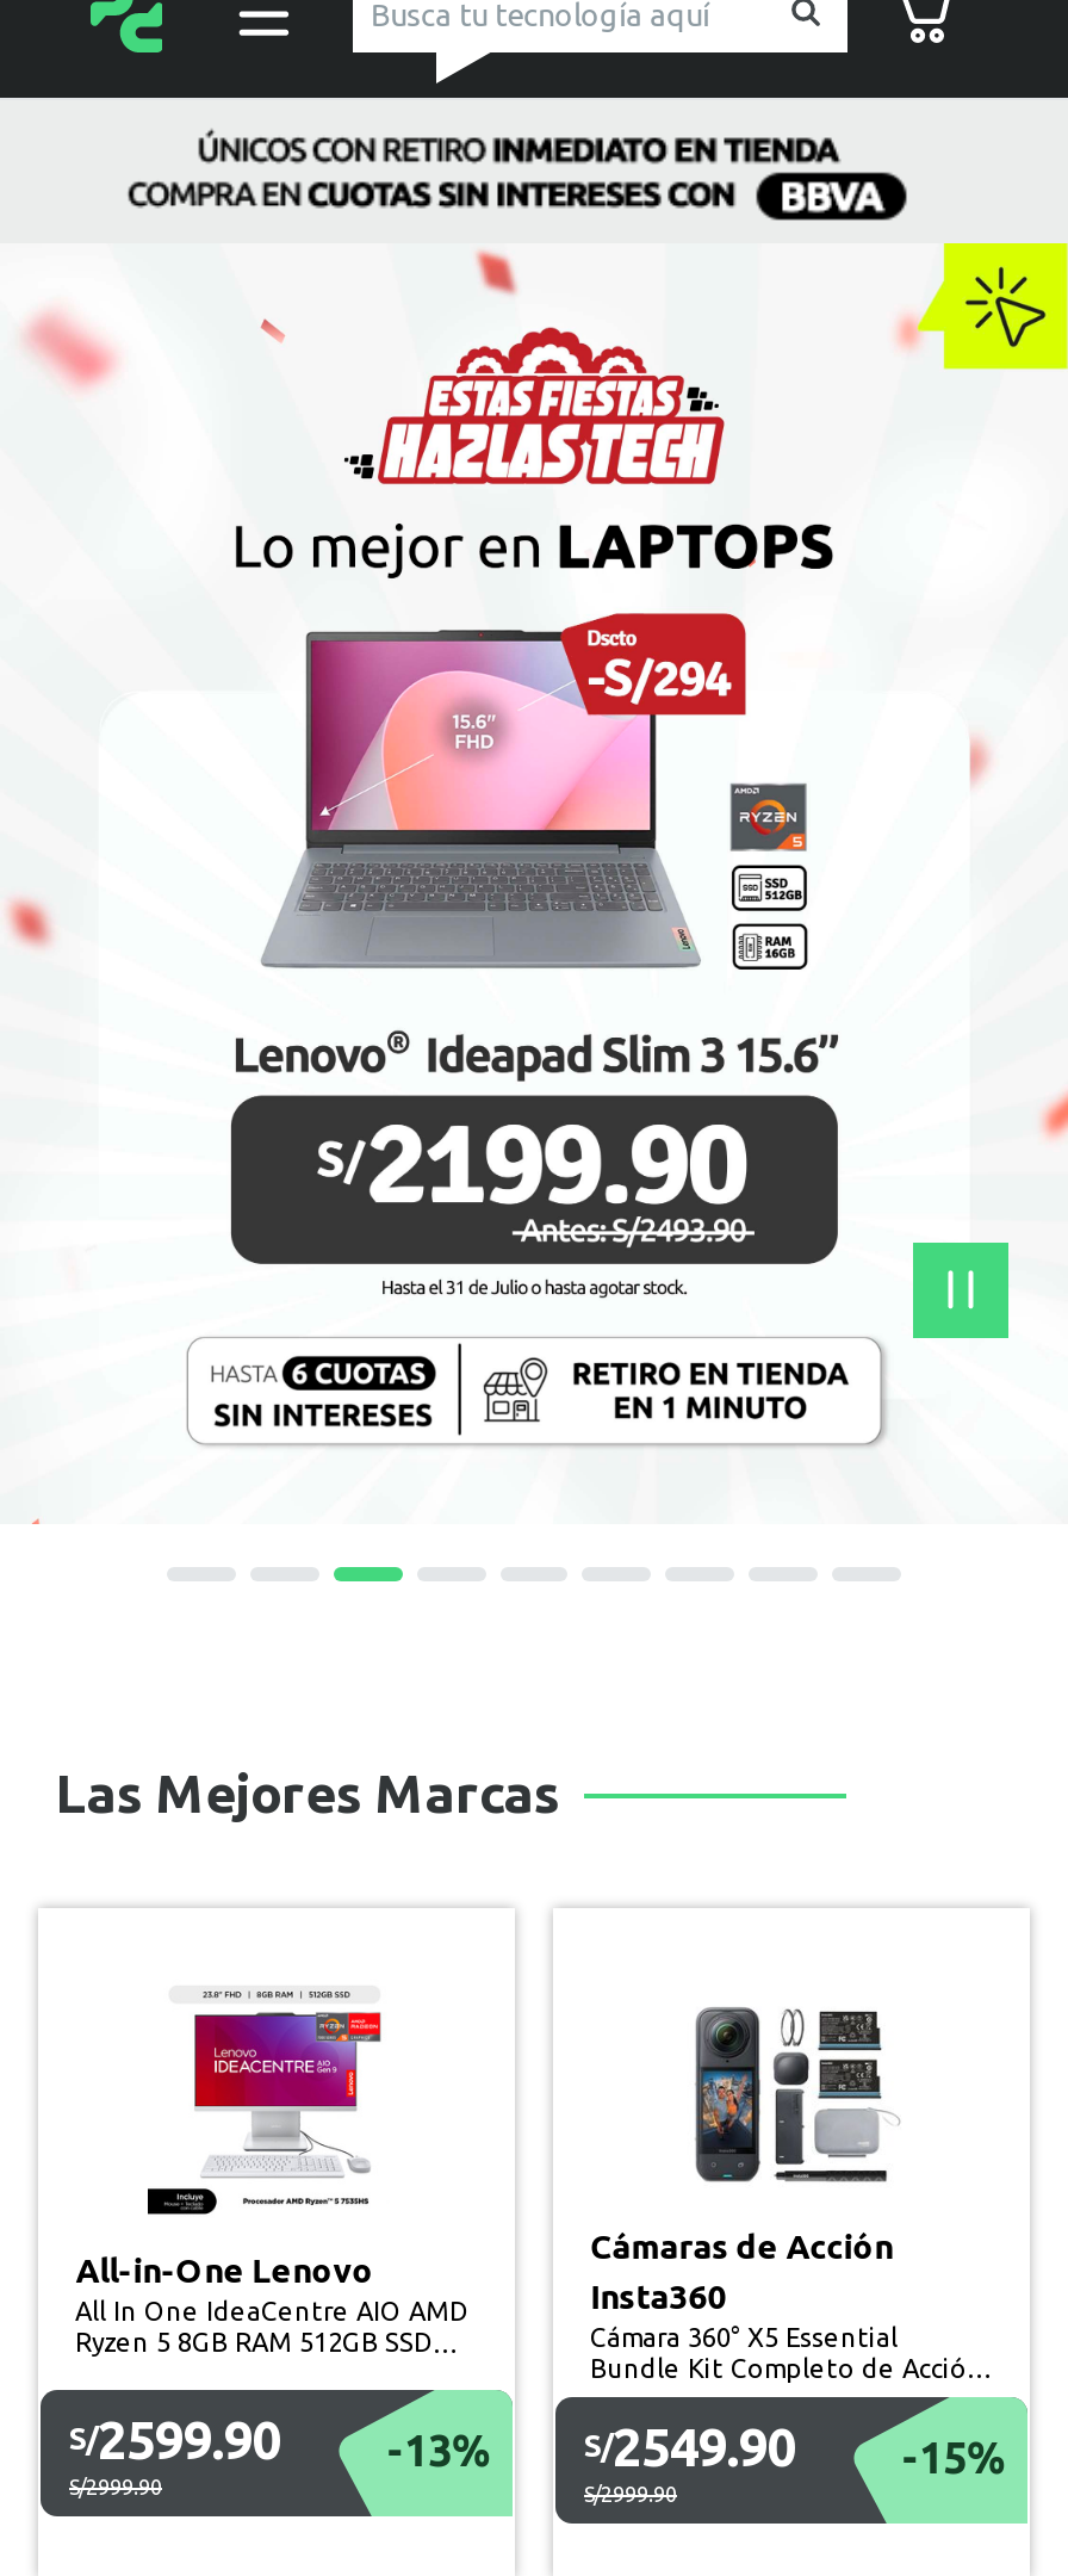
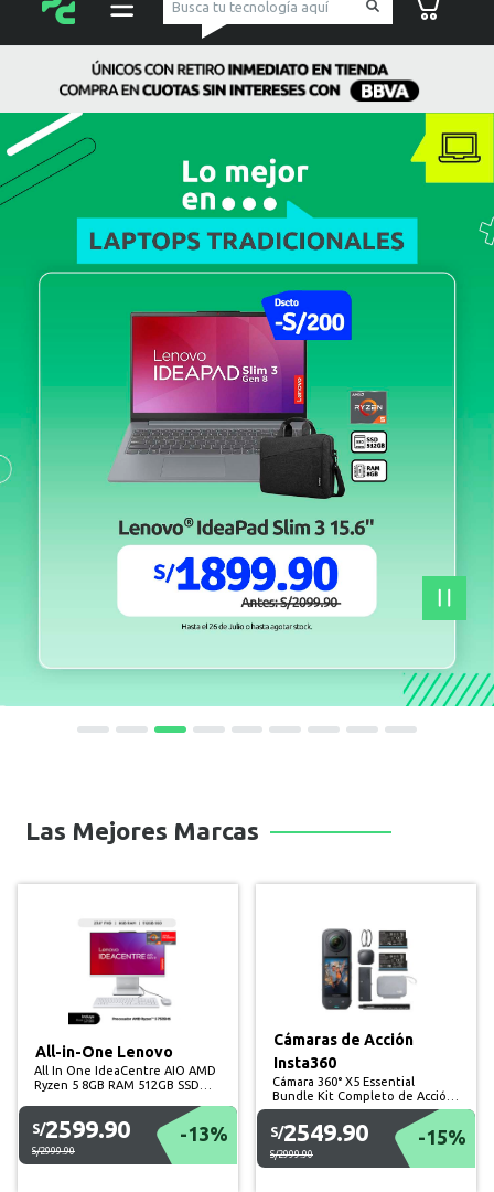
[7,243,1061,1527] [image] -> [3,111,491,707] [image]

